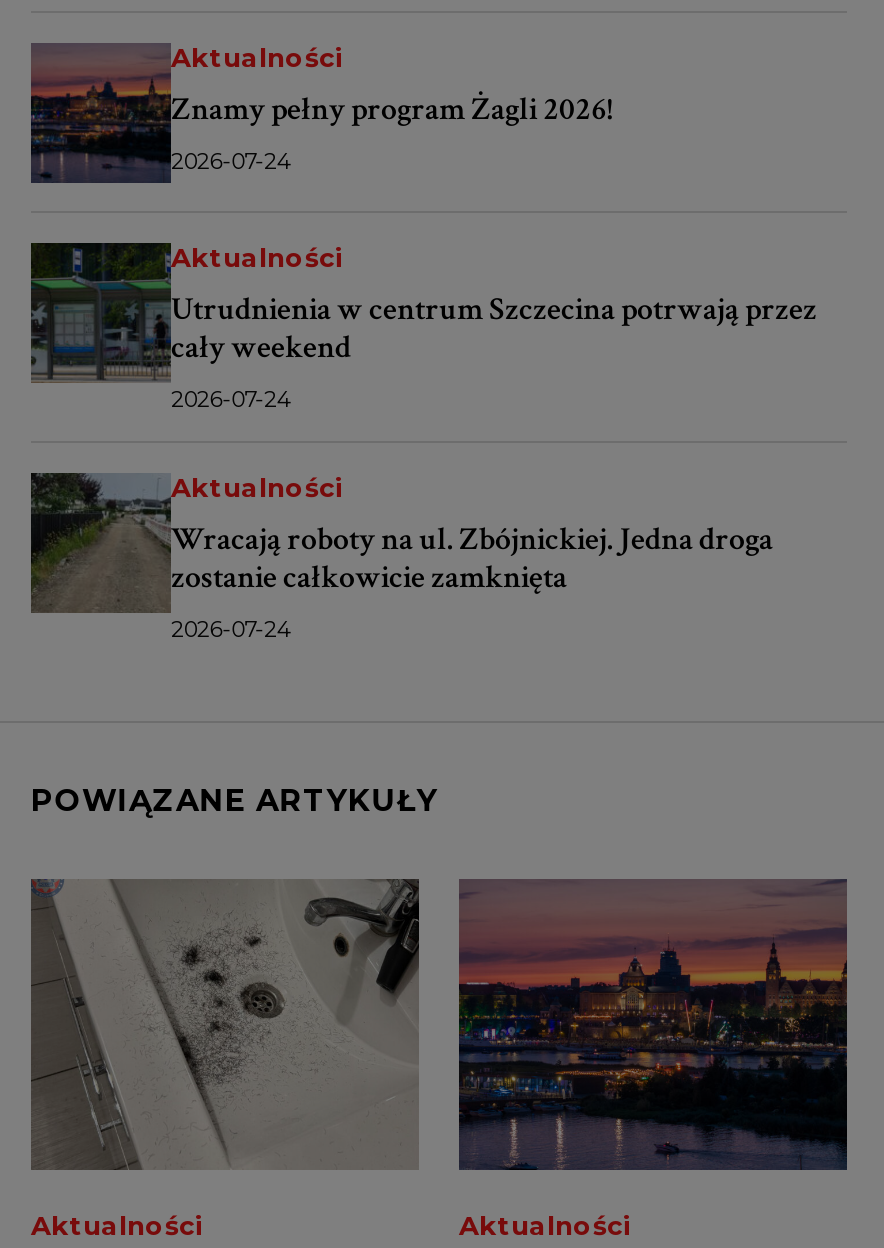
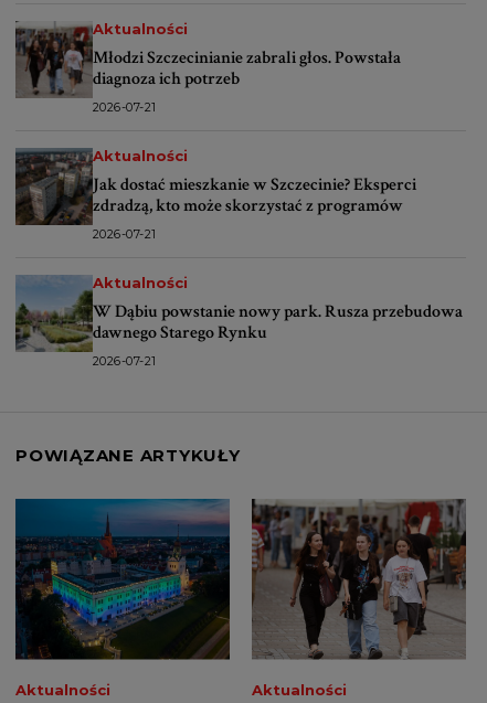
[29,43,613,185] [image] | Znamy pełny program Żagli 2026! | 2026-07-24 -> [15,22,401,115] [image] | Młodzi Szczecinianie zabrali głos. Powstała | diagnoza ich potrzeb | 2026-07-21
[31,243,817,413] [image] | Utrudnienia w centrum Szczecina potrwają przez | cały weekend | 2026-07-24 -> [15,149,416,242] [image] | Jak dostać mieszkanie w Szczecinie? Eksperci | zdradzą, kto może skorzystać z programów | 2026-07-21
[29,471,773,643] [image] | Wracają roboty na ul. Zbójnickiej. Jedna droga | zostanie całkowicie zamknięta | 2026-07-24 -> [15,275,463,369] [image] | W Dąbiu powstanie nowy park. Rusza przebudowa | dawnego Starego Rynku | 2026-07-21
[29,877,421,1171] [image] -> [14,498,231,660] [image]
[457,879,849,1171] [image] -> [251,499,467,660] [image]

